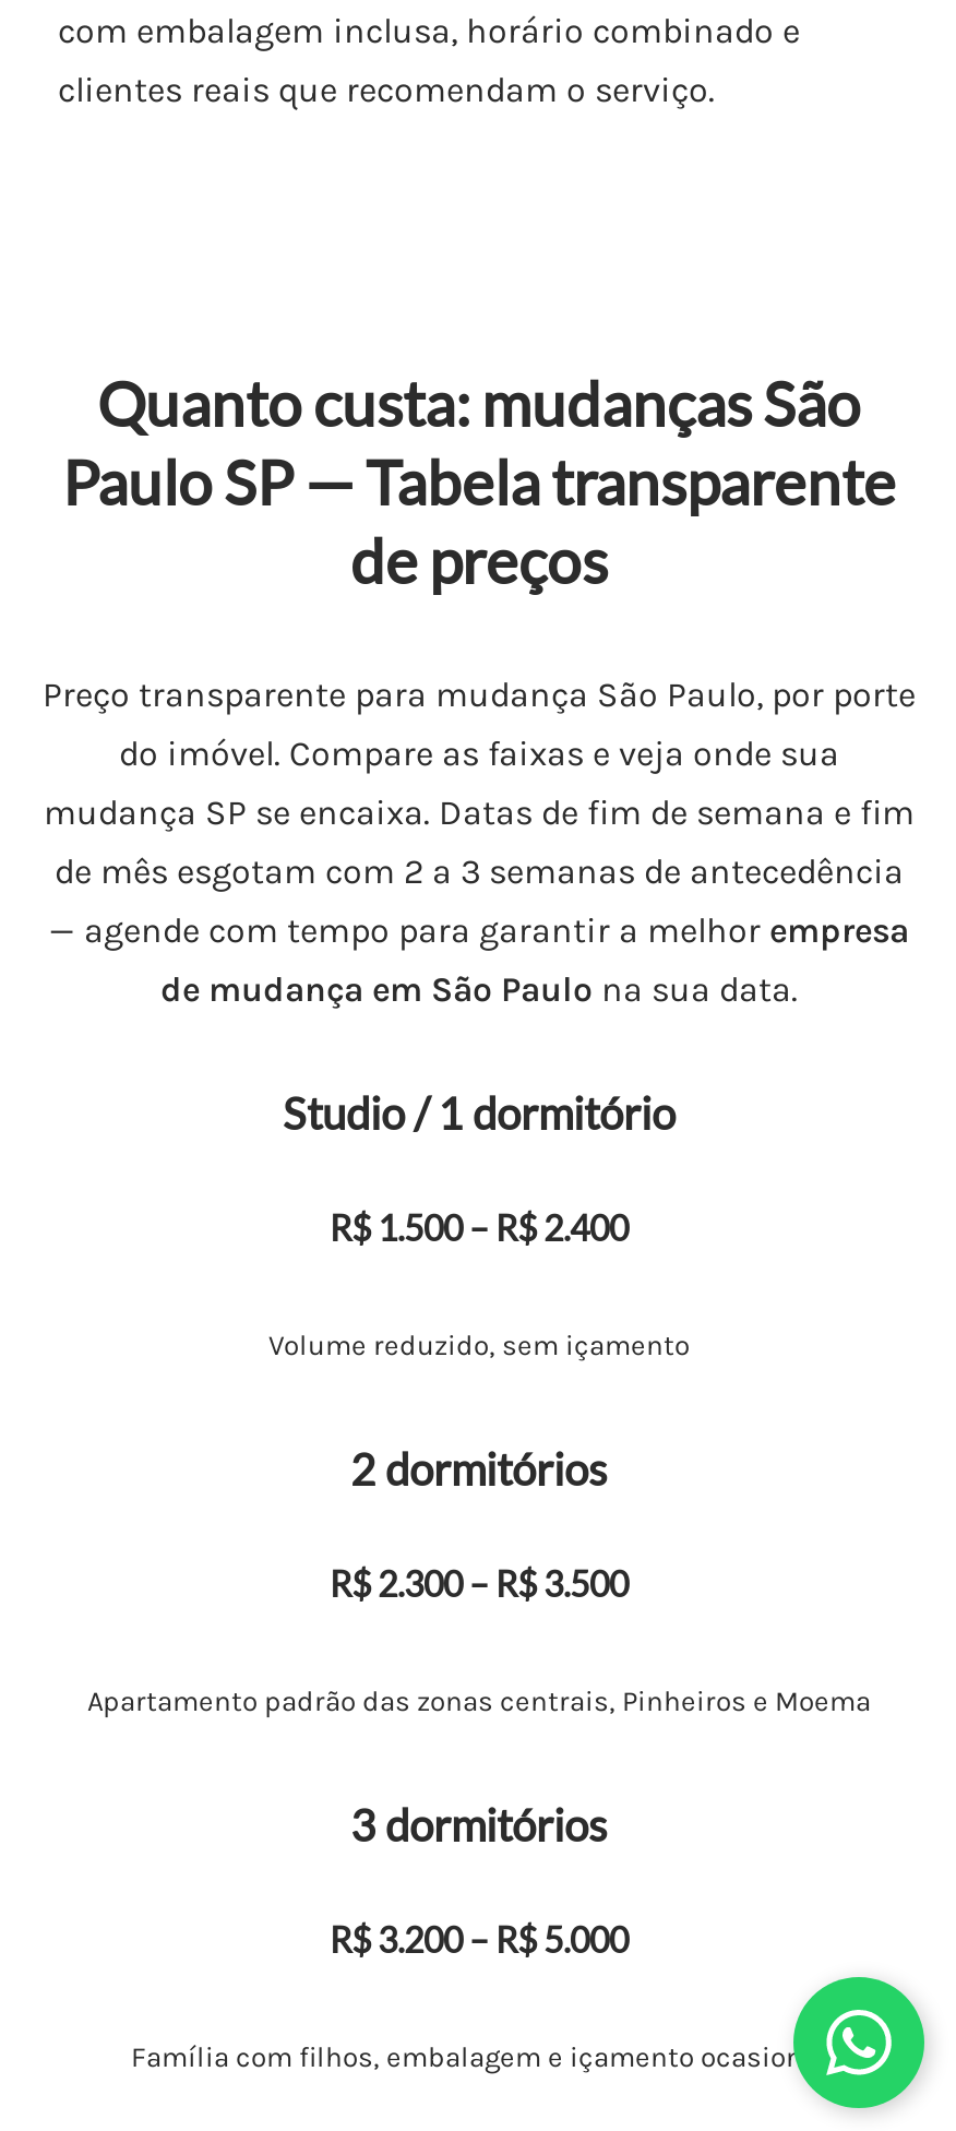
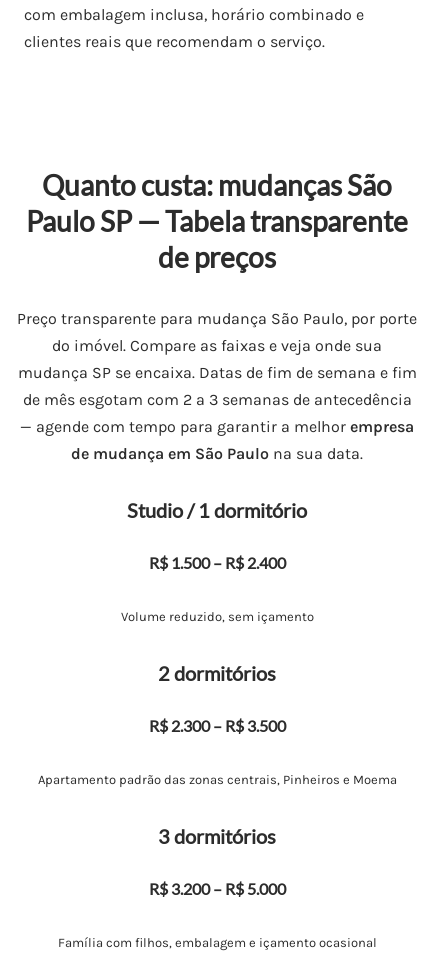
[791,1975,929,2112] [image] -> none

